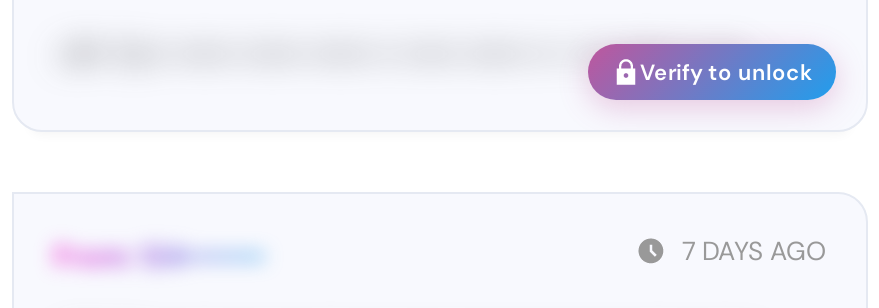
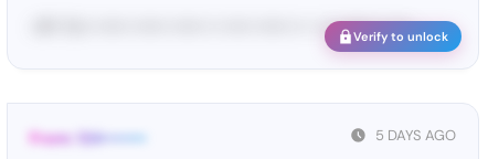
[682,234,826,268] 7 DAYS AGO -> [375,126,456,145] 5 DAYS AGO

